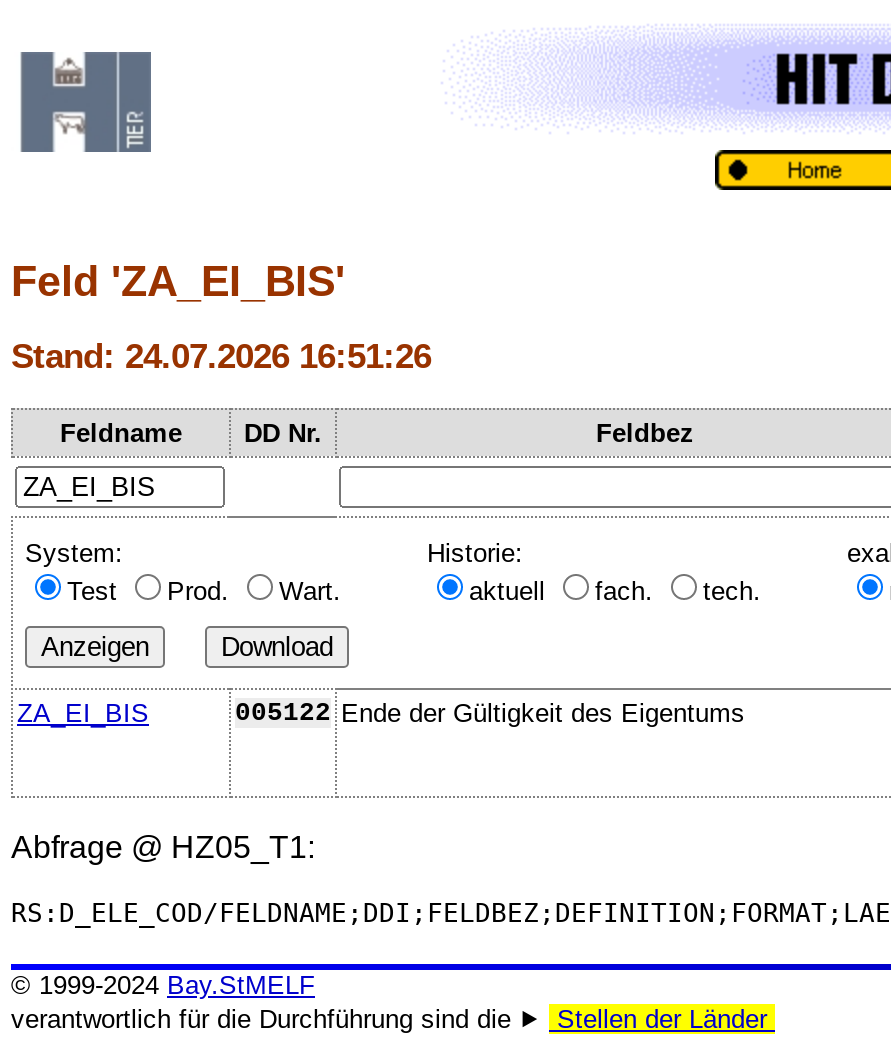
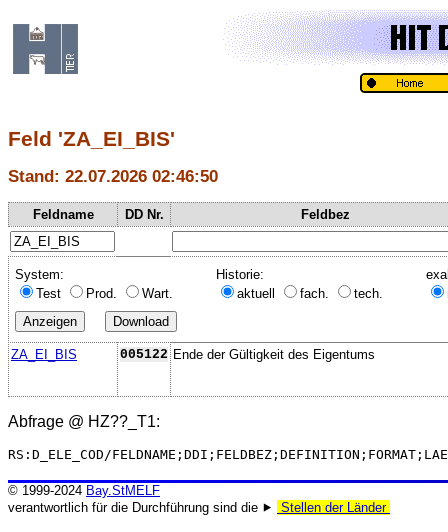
[11,337,431,377] Stand: 24.07.2026 16:51:26 -> [8,166,218,186] Stand: 22.07.2026 02:46:50
[11,830,315,864] Abfrage @ HZ05_T1: -> [8,413,160,430] Abfrage @ HZ??_T1:

